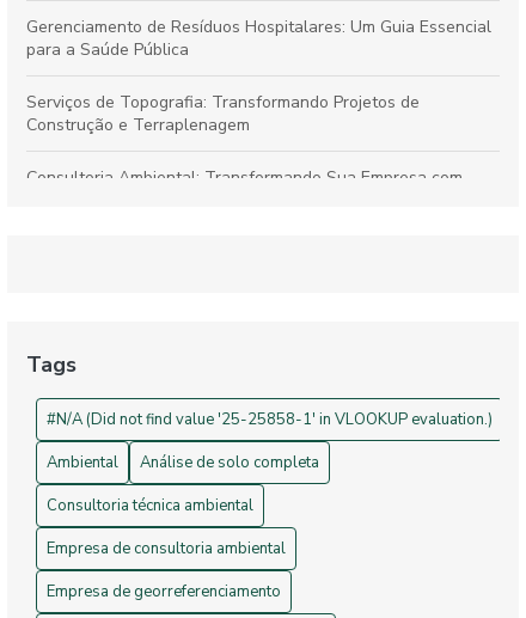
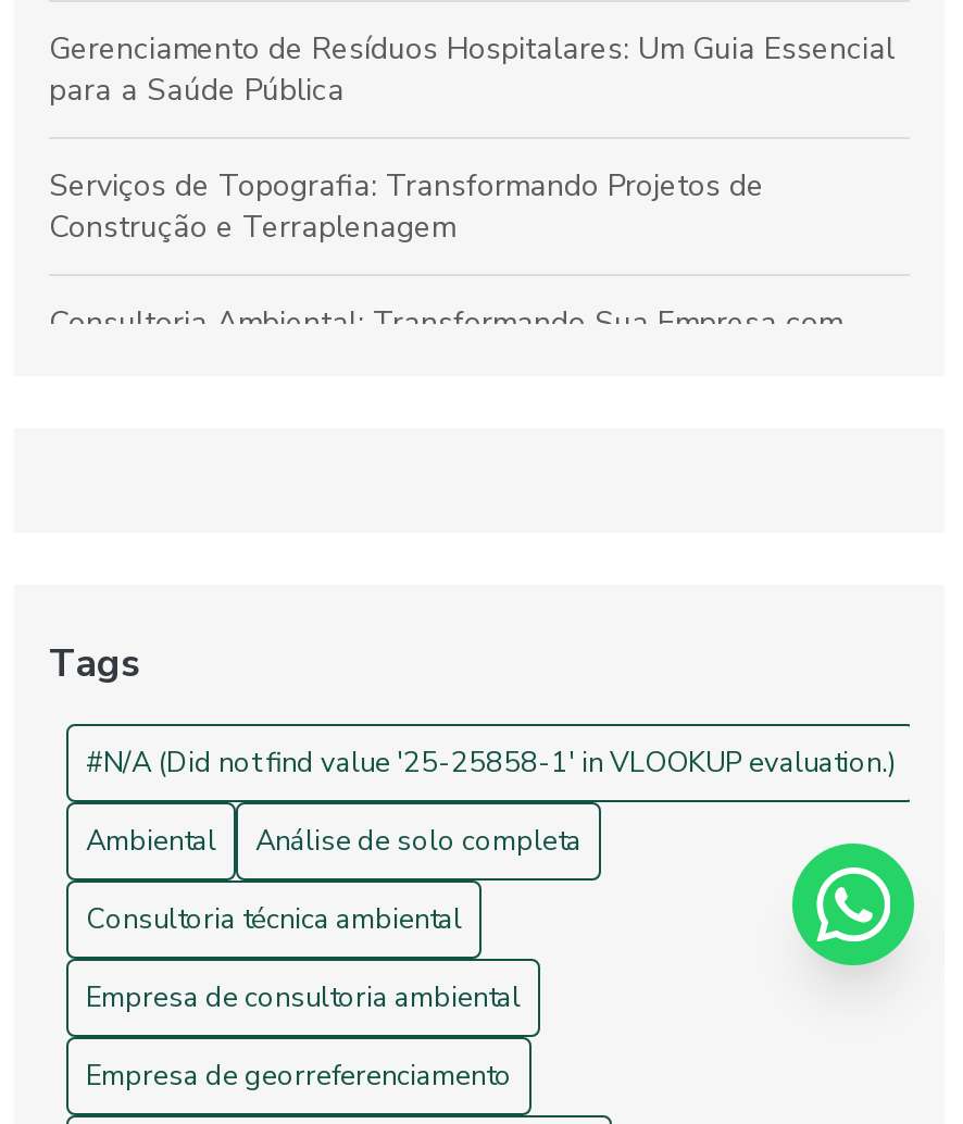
none -> [790,841,916,978] [image]

